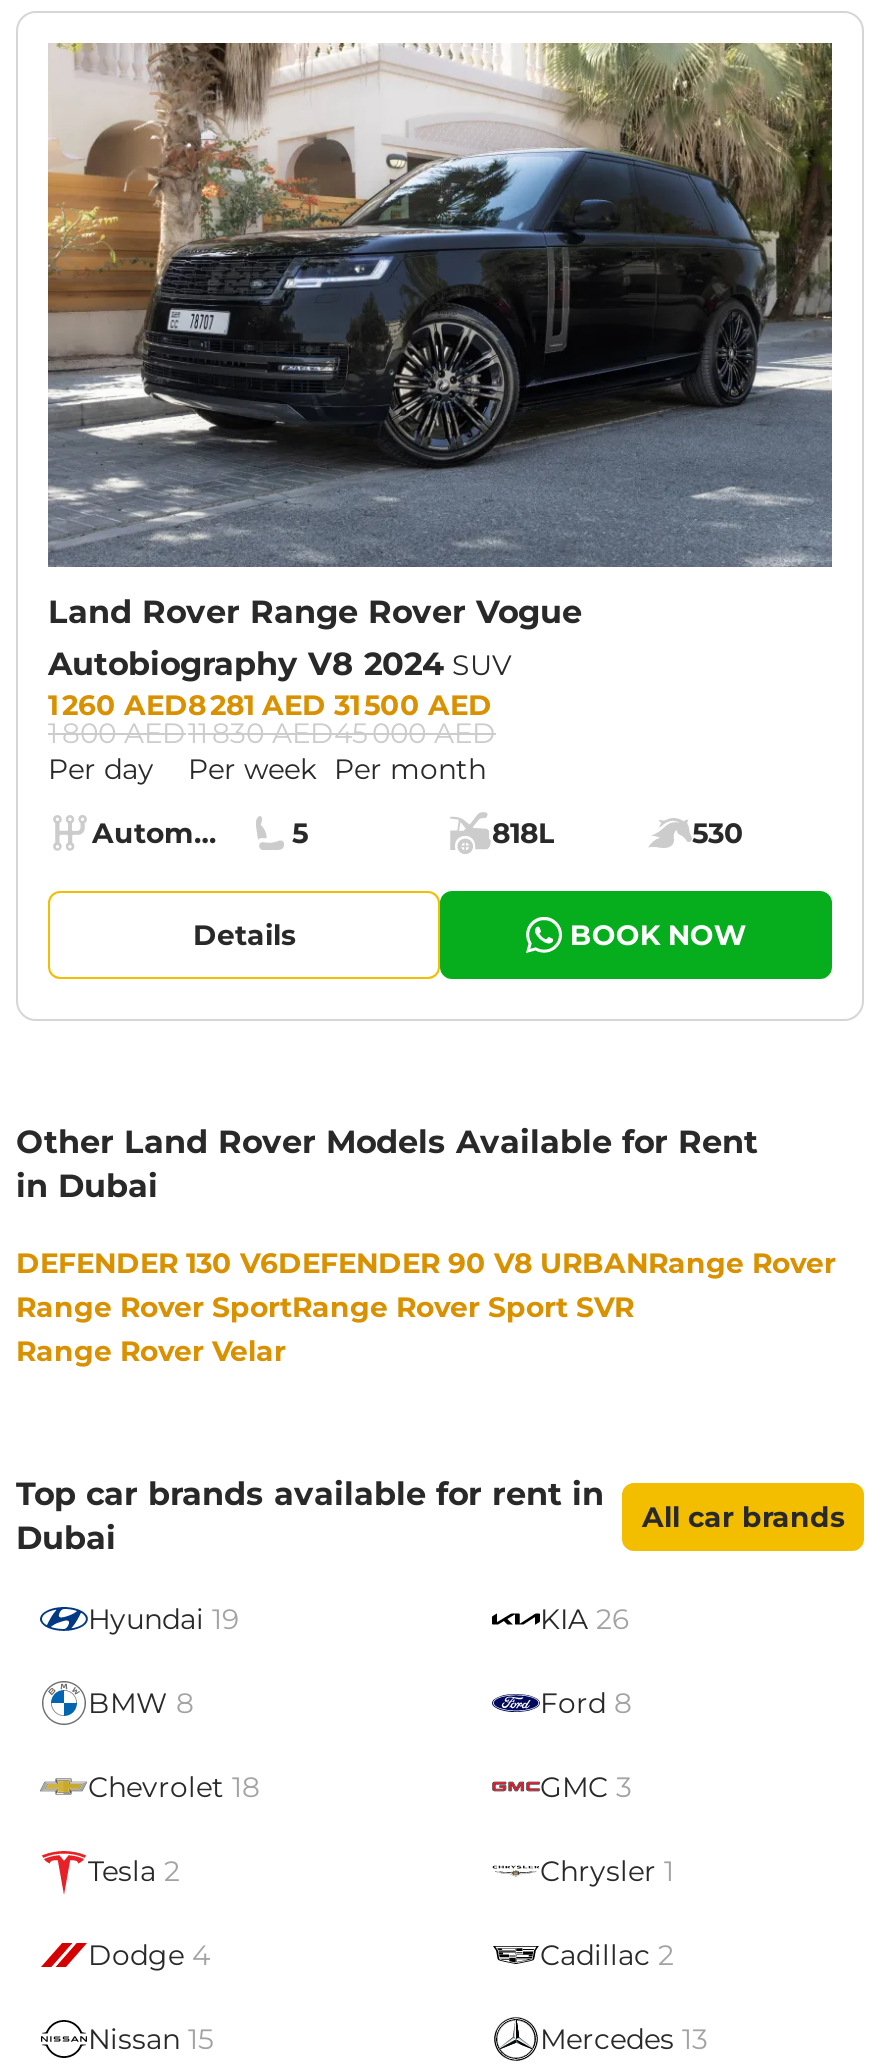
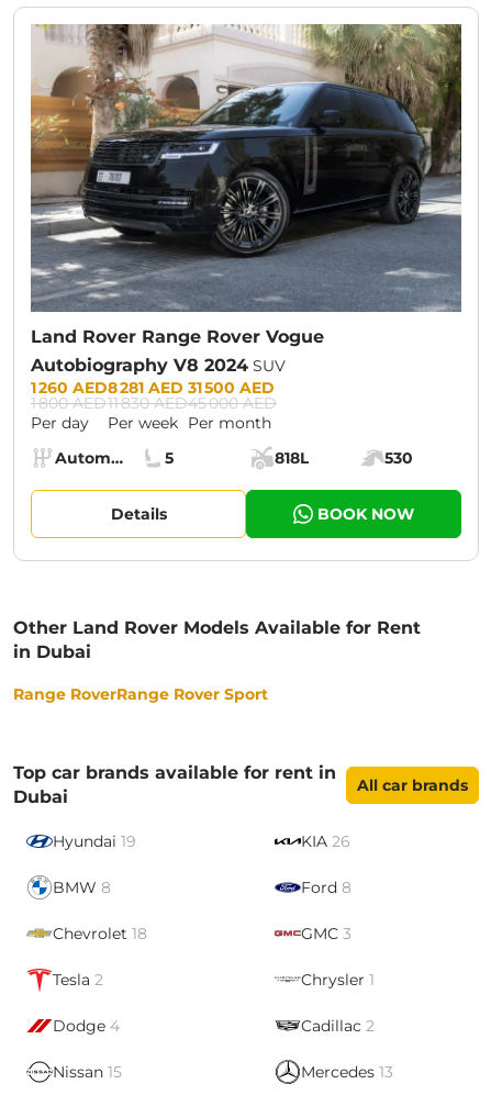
[16,1244,836,1368] DEFENDER 130 V6DEFENDER 90 V8 URBANRange Rover | Range Rover SportRange Rover Sport SVR | Range Rover Velar -> [13,684,268,704] Range RoverRange Rover Sport

